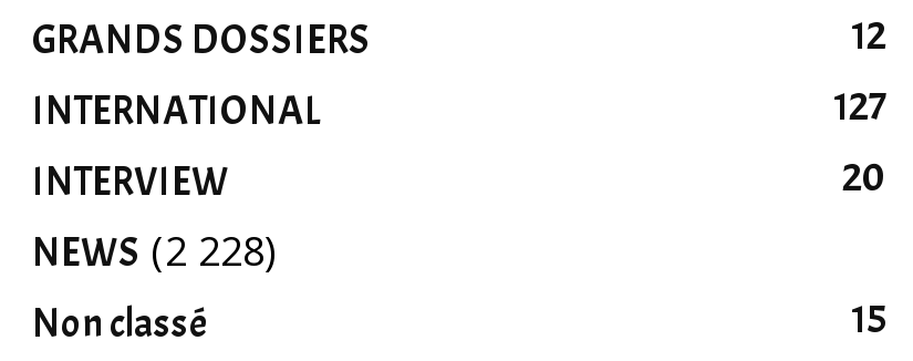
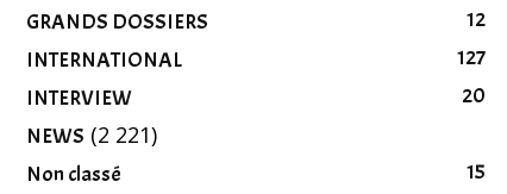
[32,224,276,279] NEWS (2 228) -> [26,120,157,150] NEWS (2 221)

